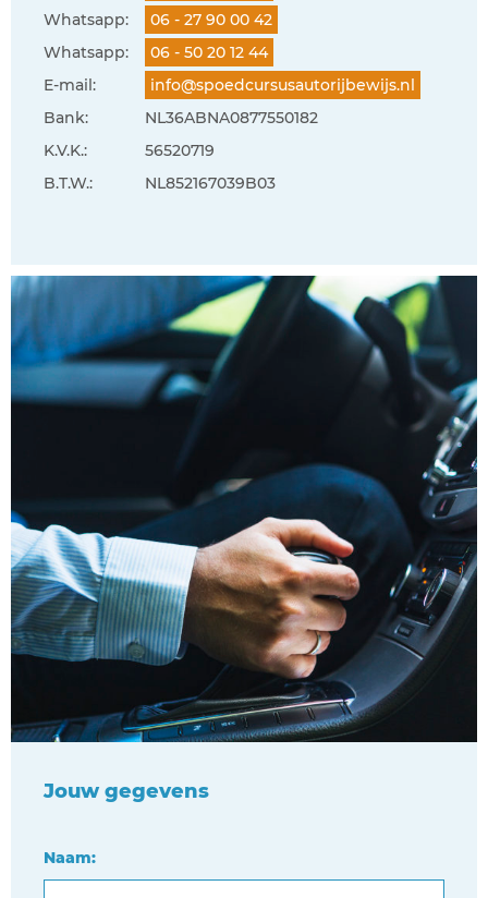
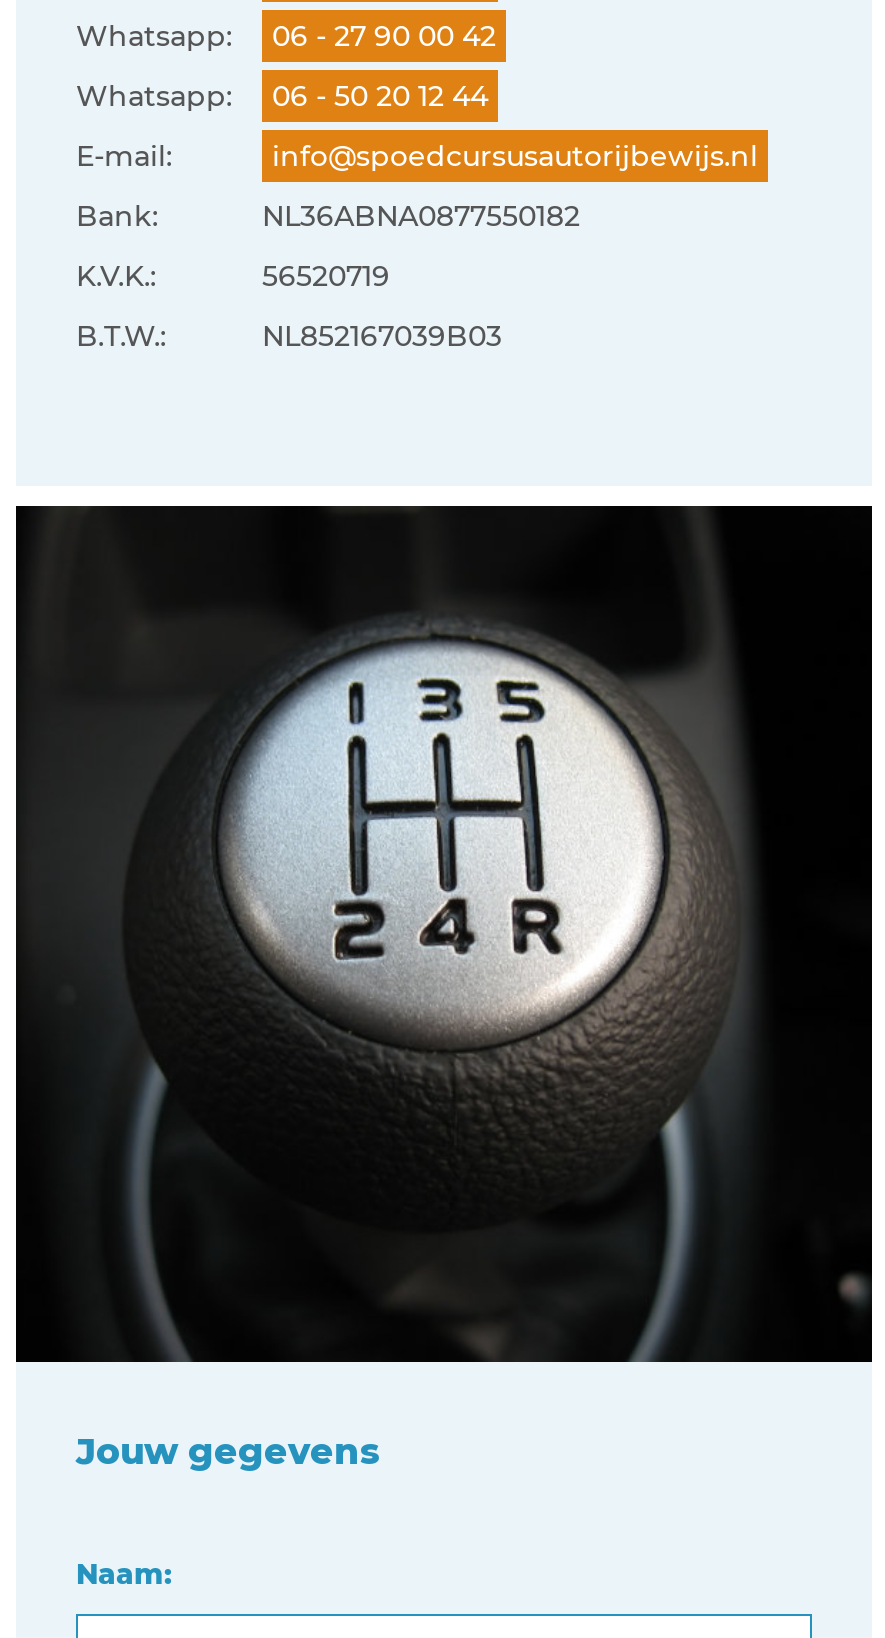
[10,275,478,743] [image] -> [14,504,874,1364] [image]

